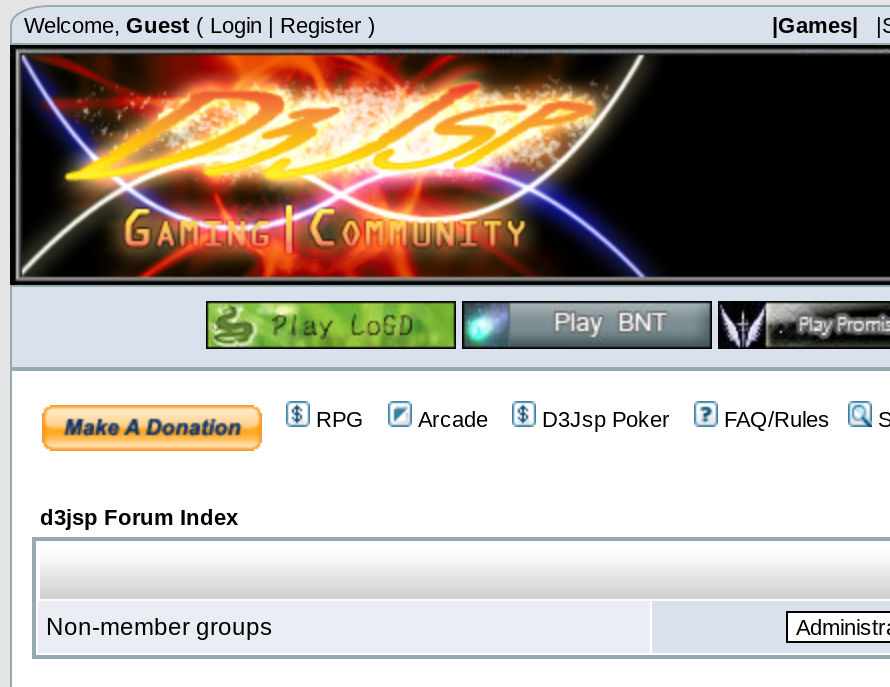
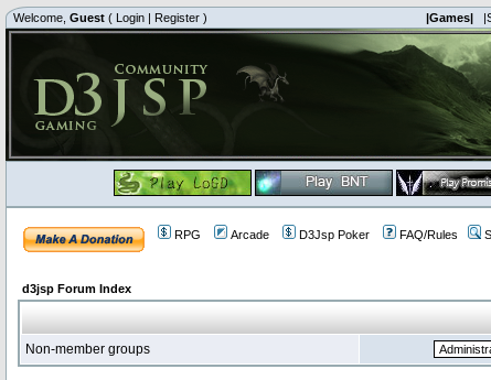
[22,43,884,279] [image] -> [11,28,488,156] [image]

